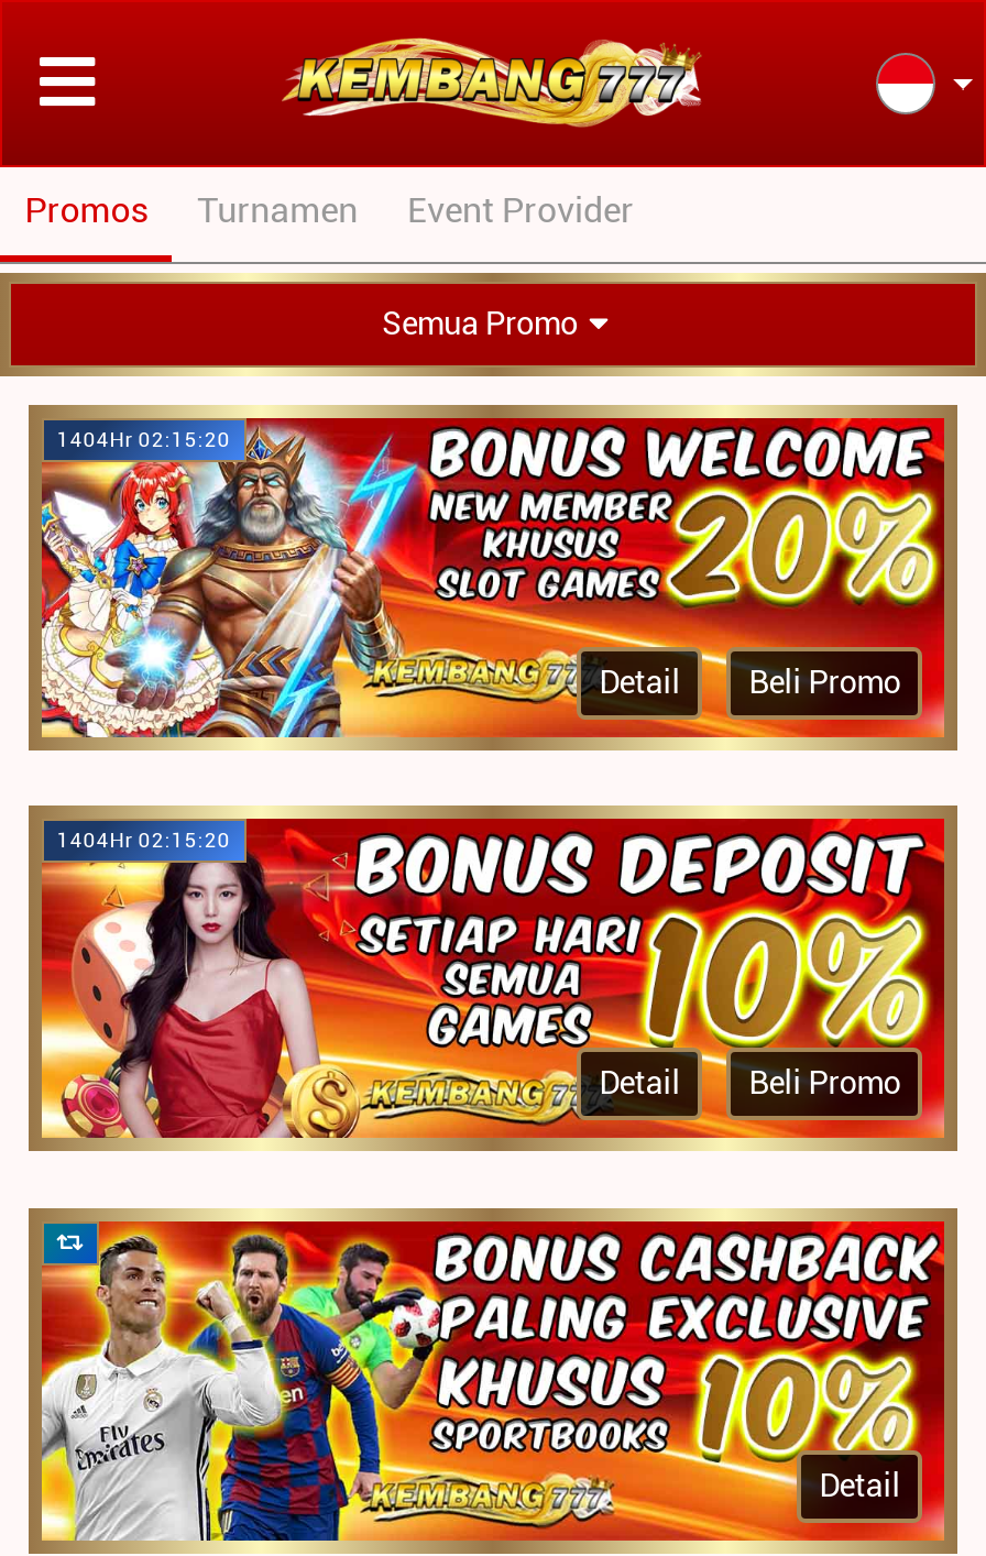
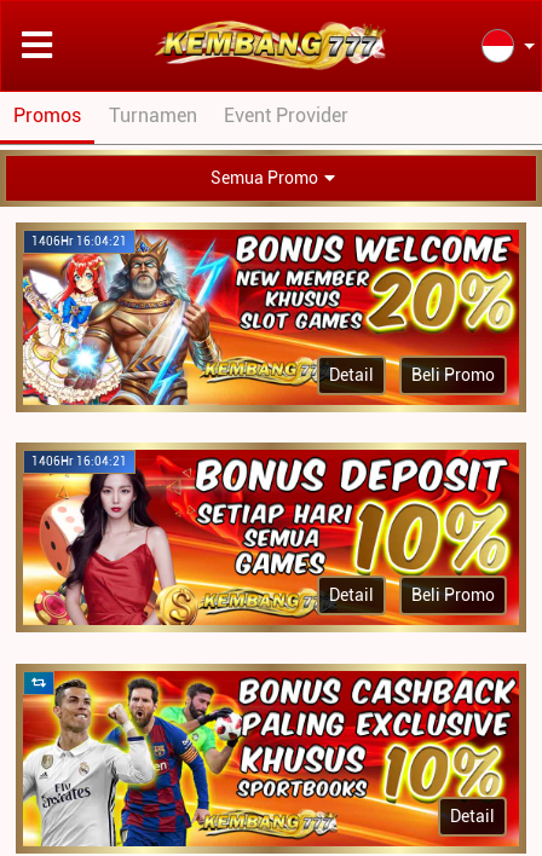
[57,427,231,451] 1404Hr 02:15:20 -> [31,234,127,248] 1406Hr 16:04:21
[57,828,231,852] 1404Hr 02:15:20 -> [31,455,127,468] 1406Hr 16:04:21

